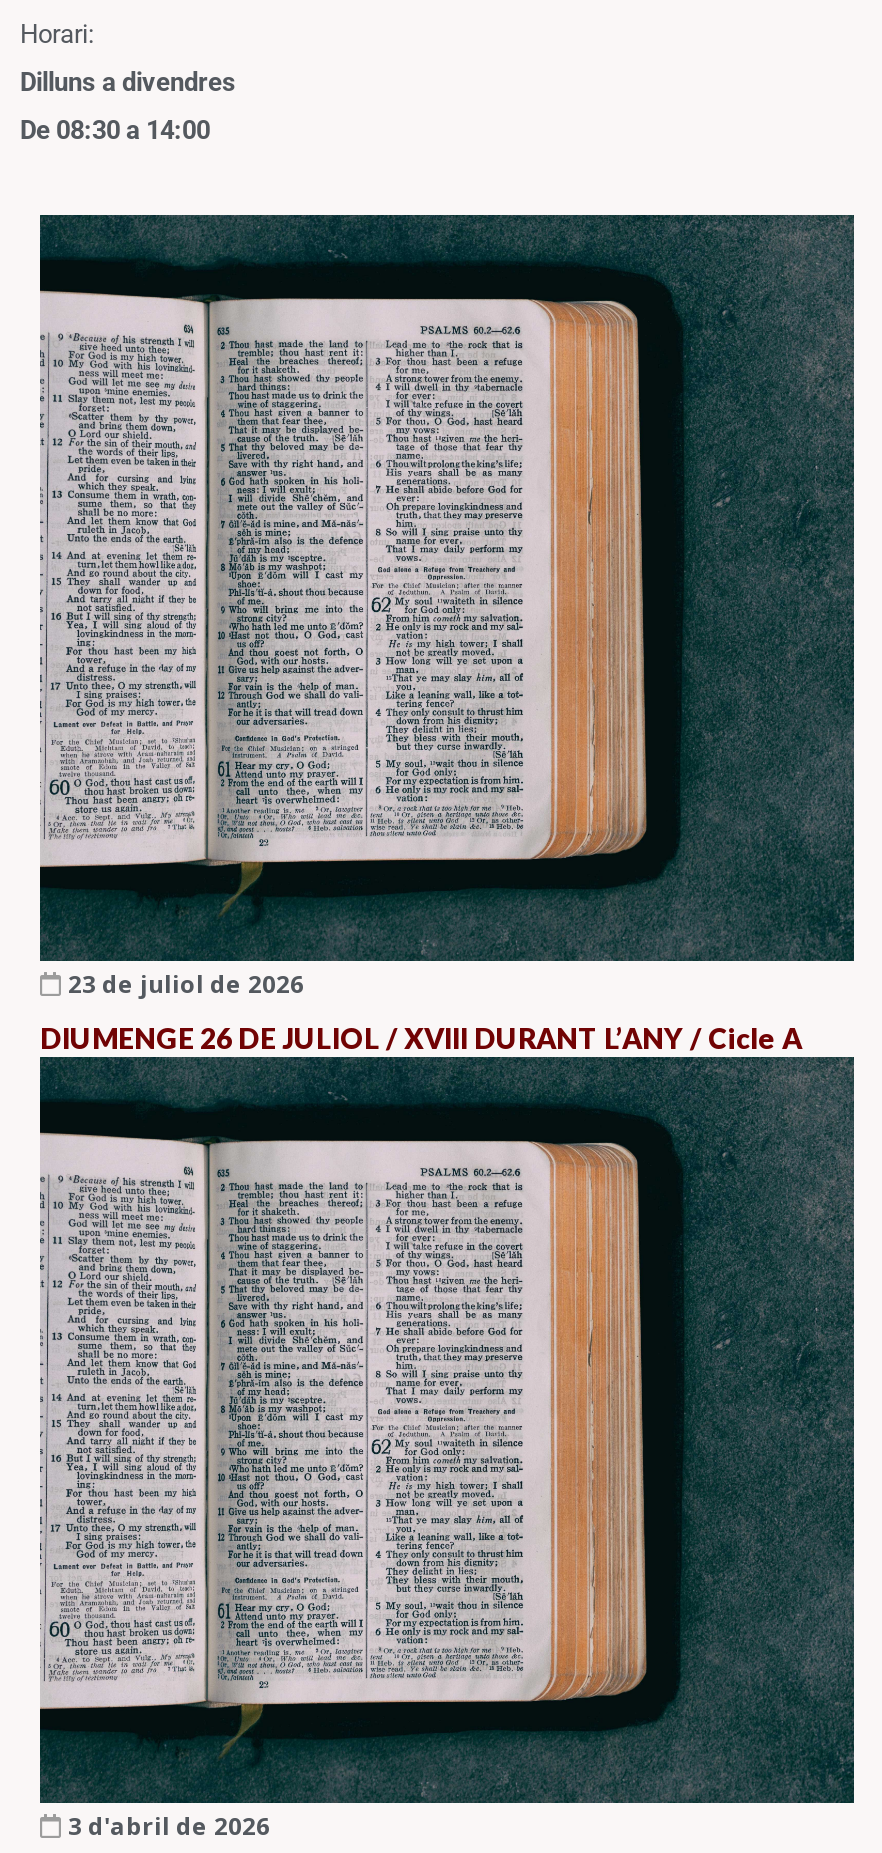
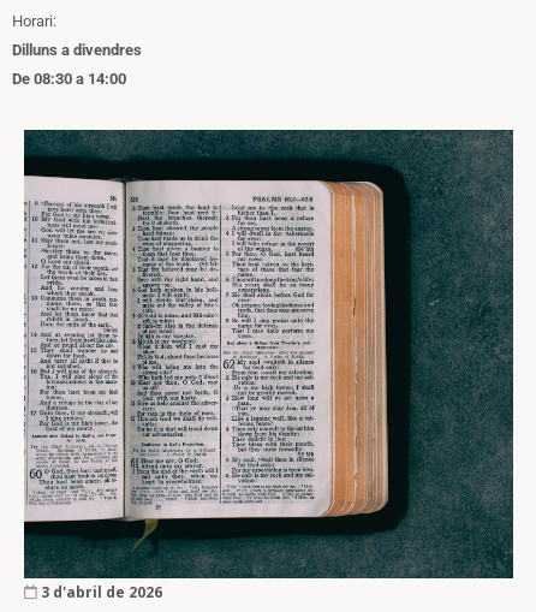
[40,967,802,1055] 23 de juliol de 2026 | DIUMENGE 26 DE JULIOL / XVIII DURANT L’ANY / Cicle A -> none

